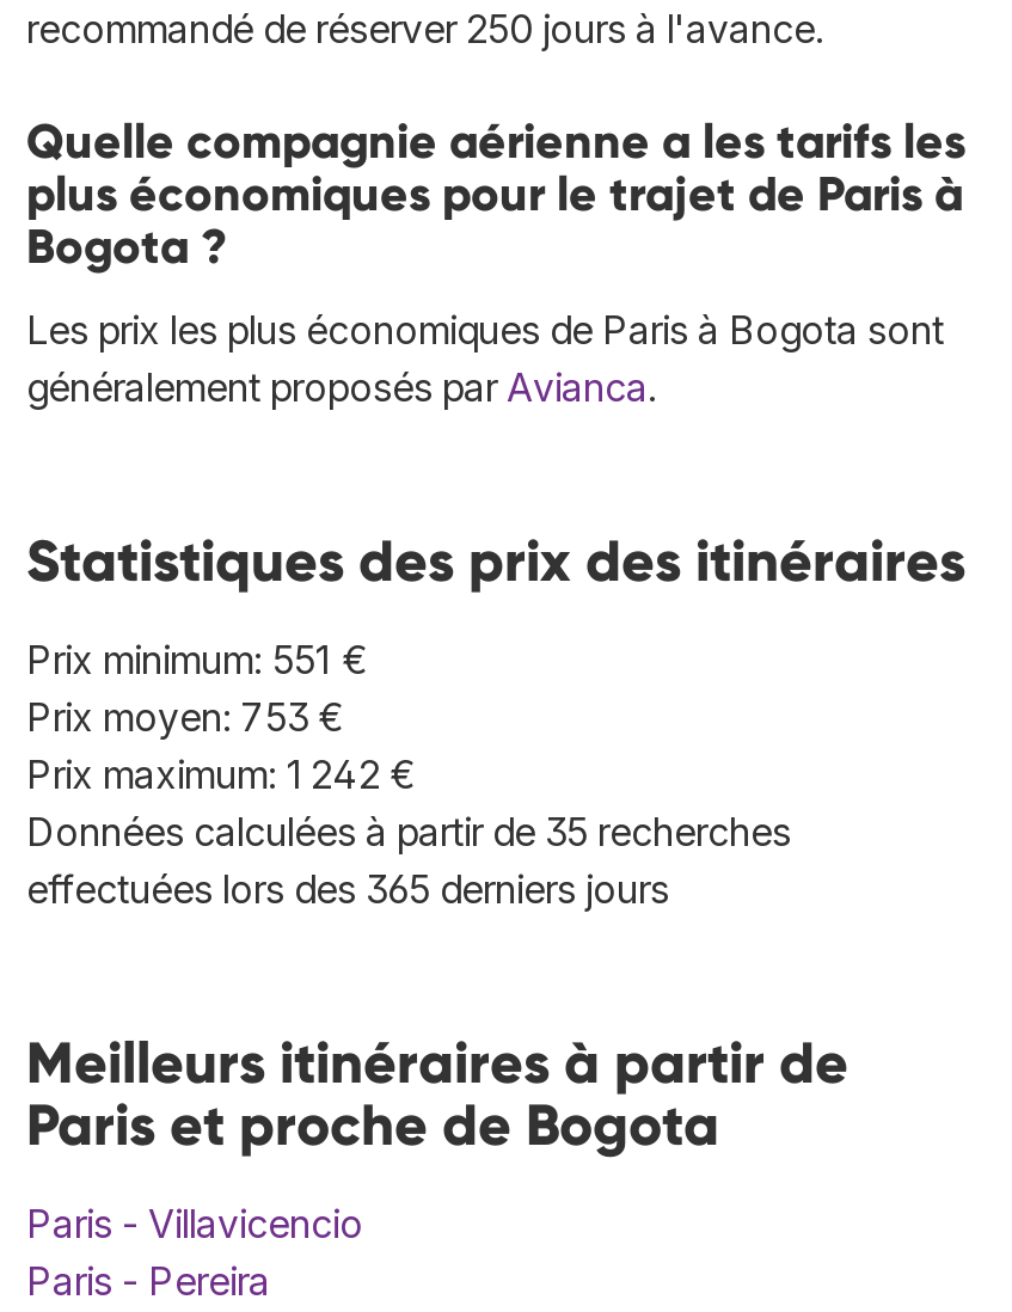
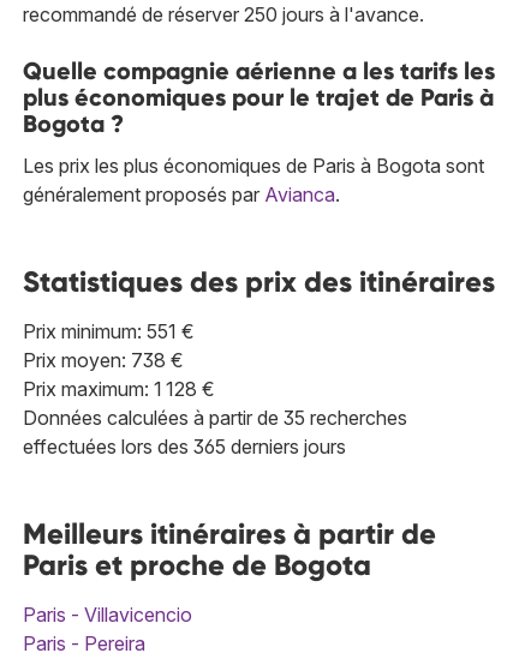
[26,693,344,741] Prix moyen: 753 € -> [23,348,184,372] Prix moyen: 738 €
[26,750,416,798] Prix maximum: 1 242 € -> [23,377,215,401] Prix maximum: 1 128 €

